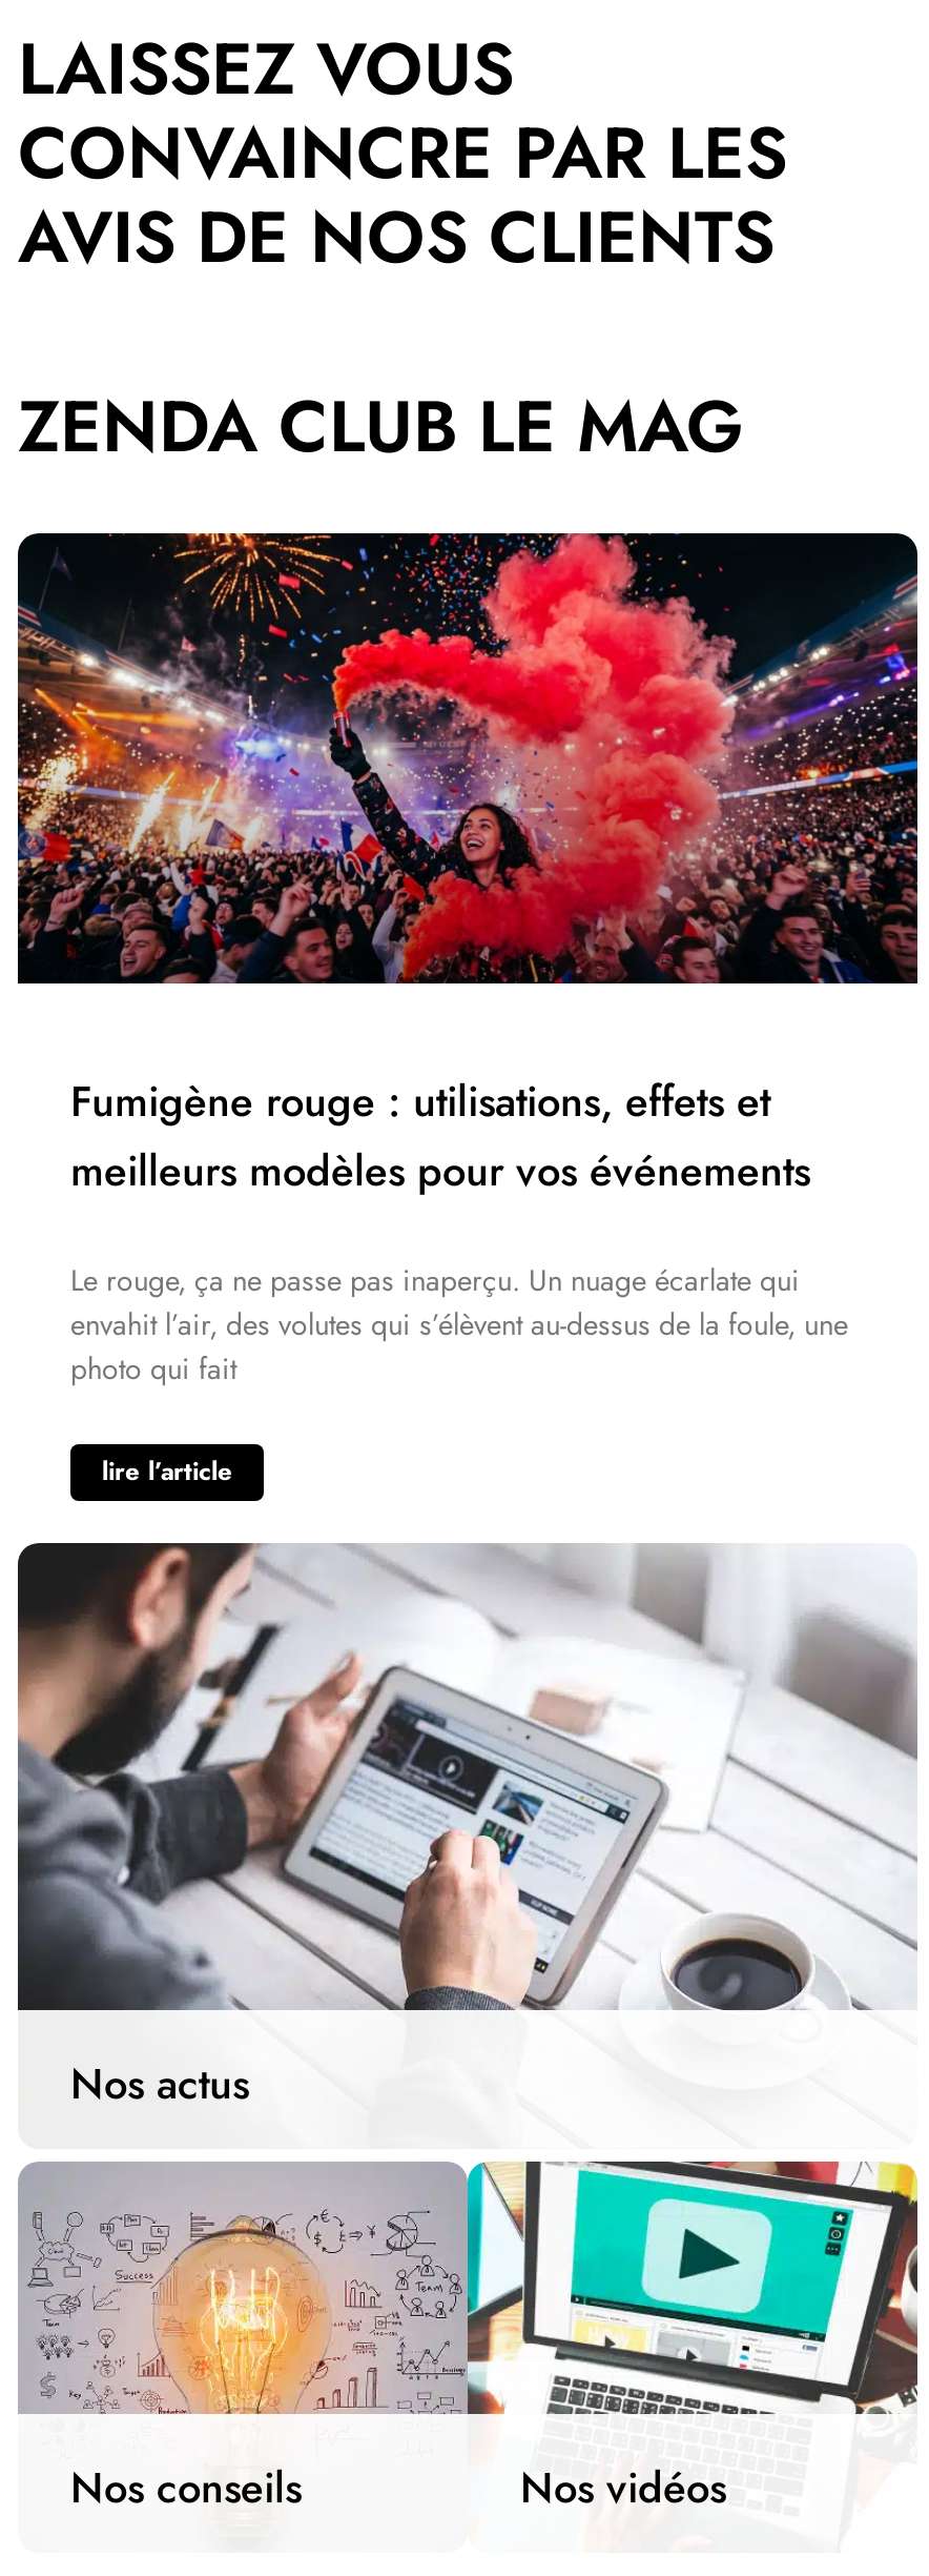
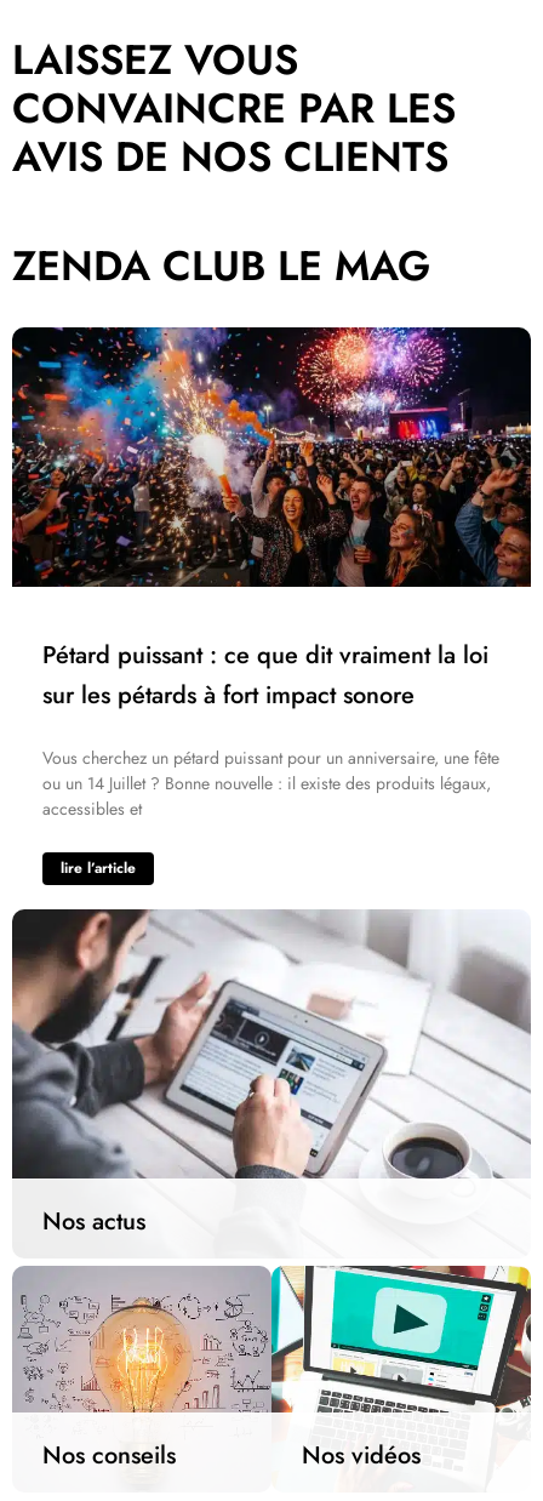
[16,530,920,985] [image] -> [11,326,532,588] [image]
[70,1071,810,1202] Fumigène rouge : utilisations, effets et | meilleurs modèles pour vos événements -> [42,638,488,713] Pétard puissant : ce que dit vraiment la loi | sur les pétards à fort impact sonore
[70,1258,848,1389] Le rouge, ça ne passe pas inaperçu. Un nuage écarlate qui | envahit l’air, des volutes qui s’élèvent au-dessus de la foule, une | photo qui fait -> [42,746,499,821] Vous cherchez un pétard puissant pour un anniversaire, une fête | ou un 14 Juillet ? Bonne nouvelle : il existe des produits légaux, | accessibles et

